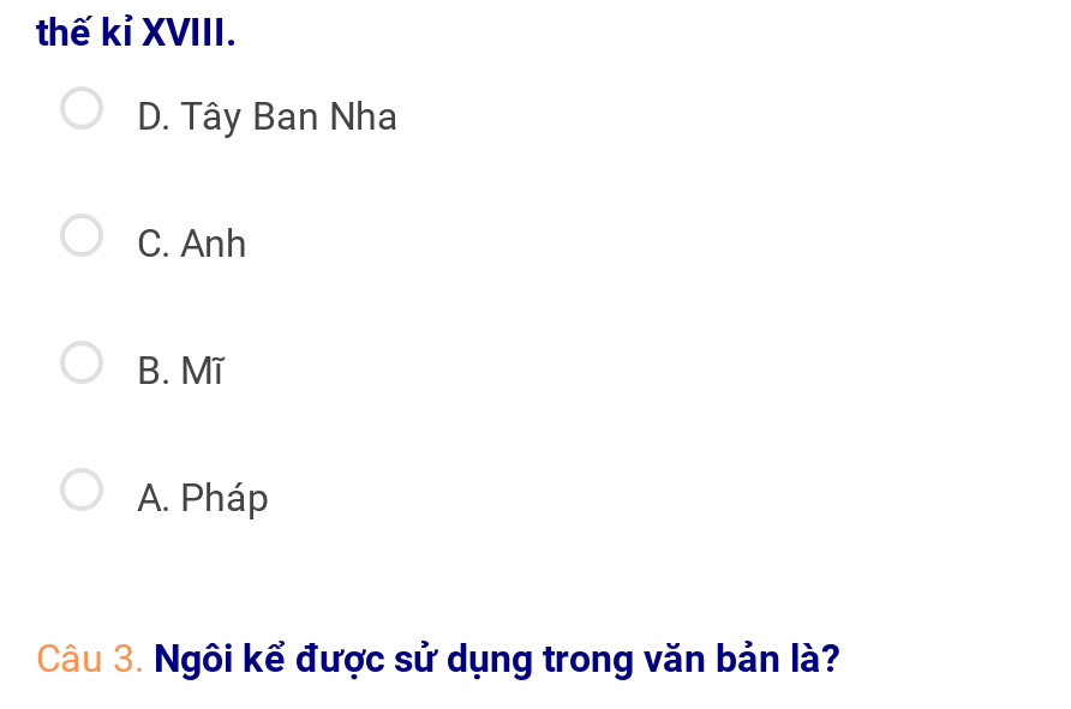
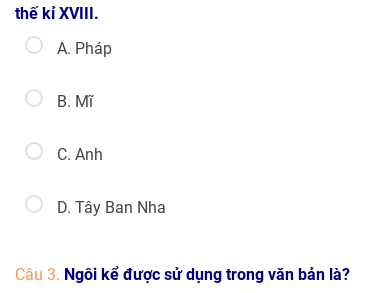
moved [137,94,399,393] -> [57,92,166,217]: B. Mĩ | C. Anh | D. Tây Ban Nha
moved [137,475,269,521] -> [57,39,112,58]: A. Pháp

